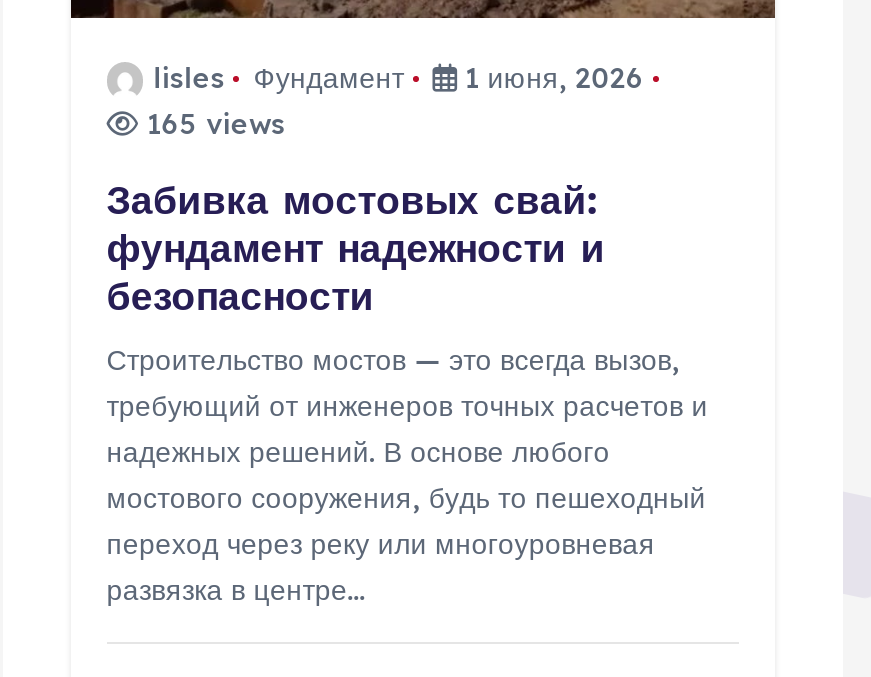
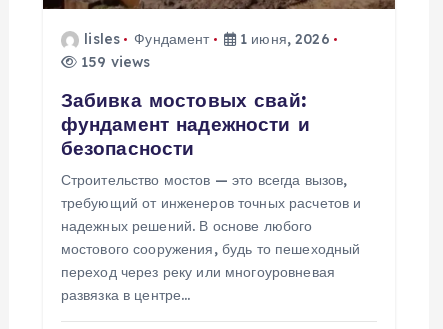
[139,106,286,142] 165 views -> [77,53,150,71] 159 views

